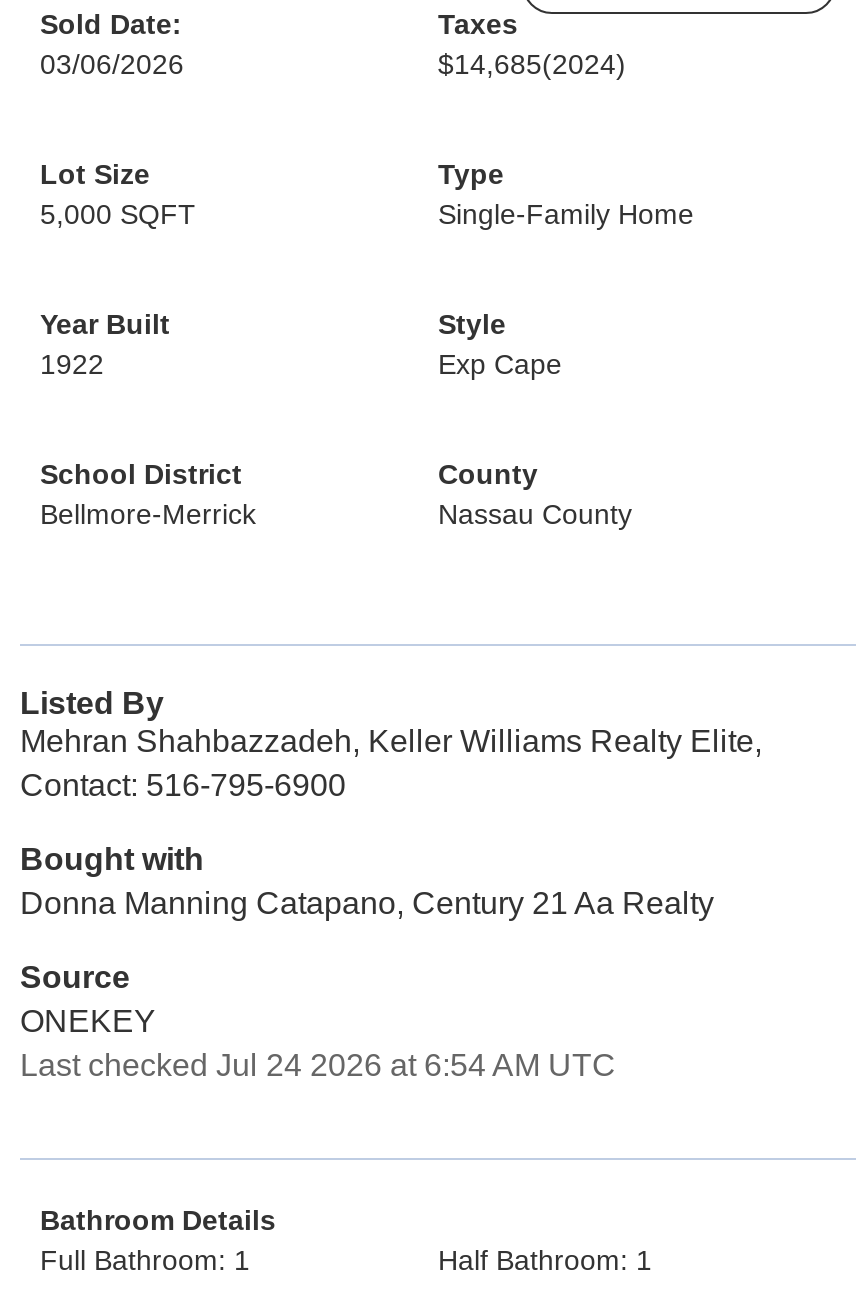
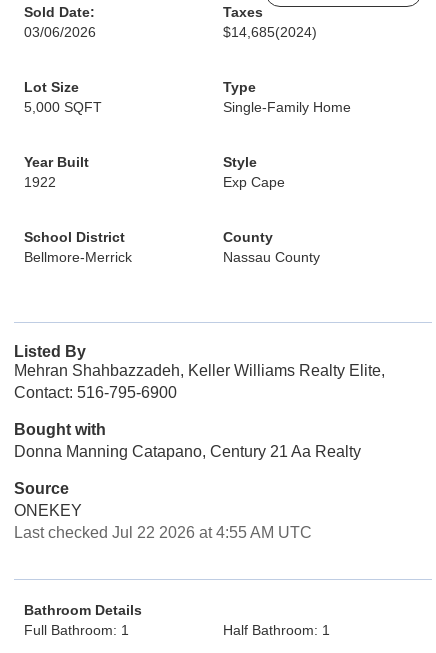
[20,1048,616,1082] Last checked Jul 24 2026 at 6:54 AM UTC -> [14,524,312,541] Last checked Jul 22 2026 at 4:55 AM UTC

